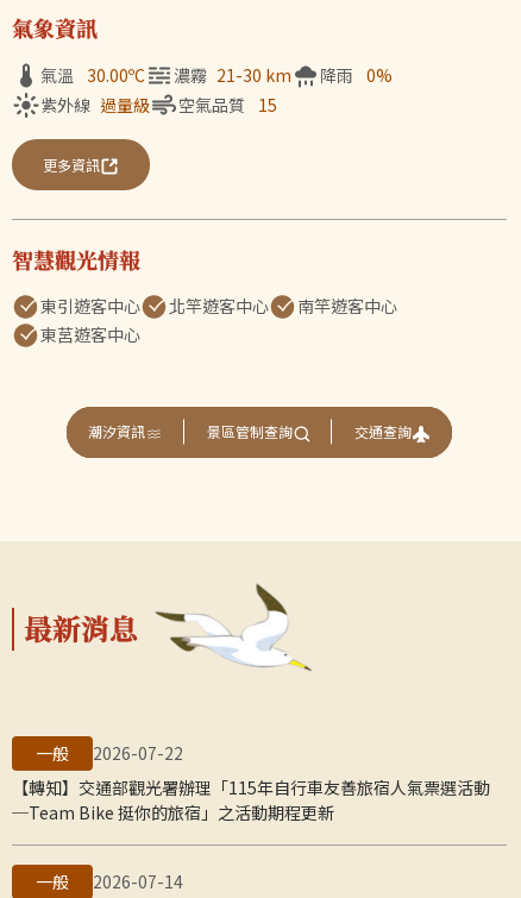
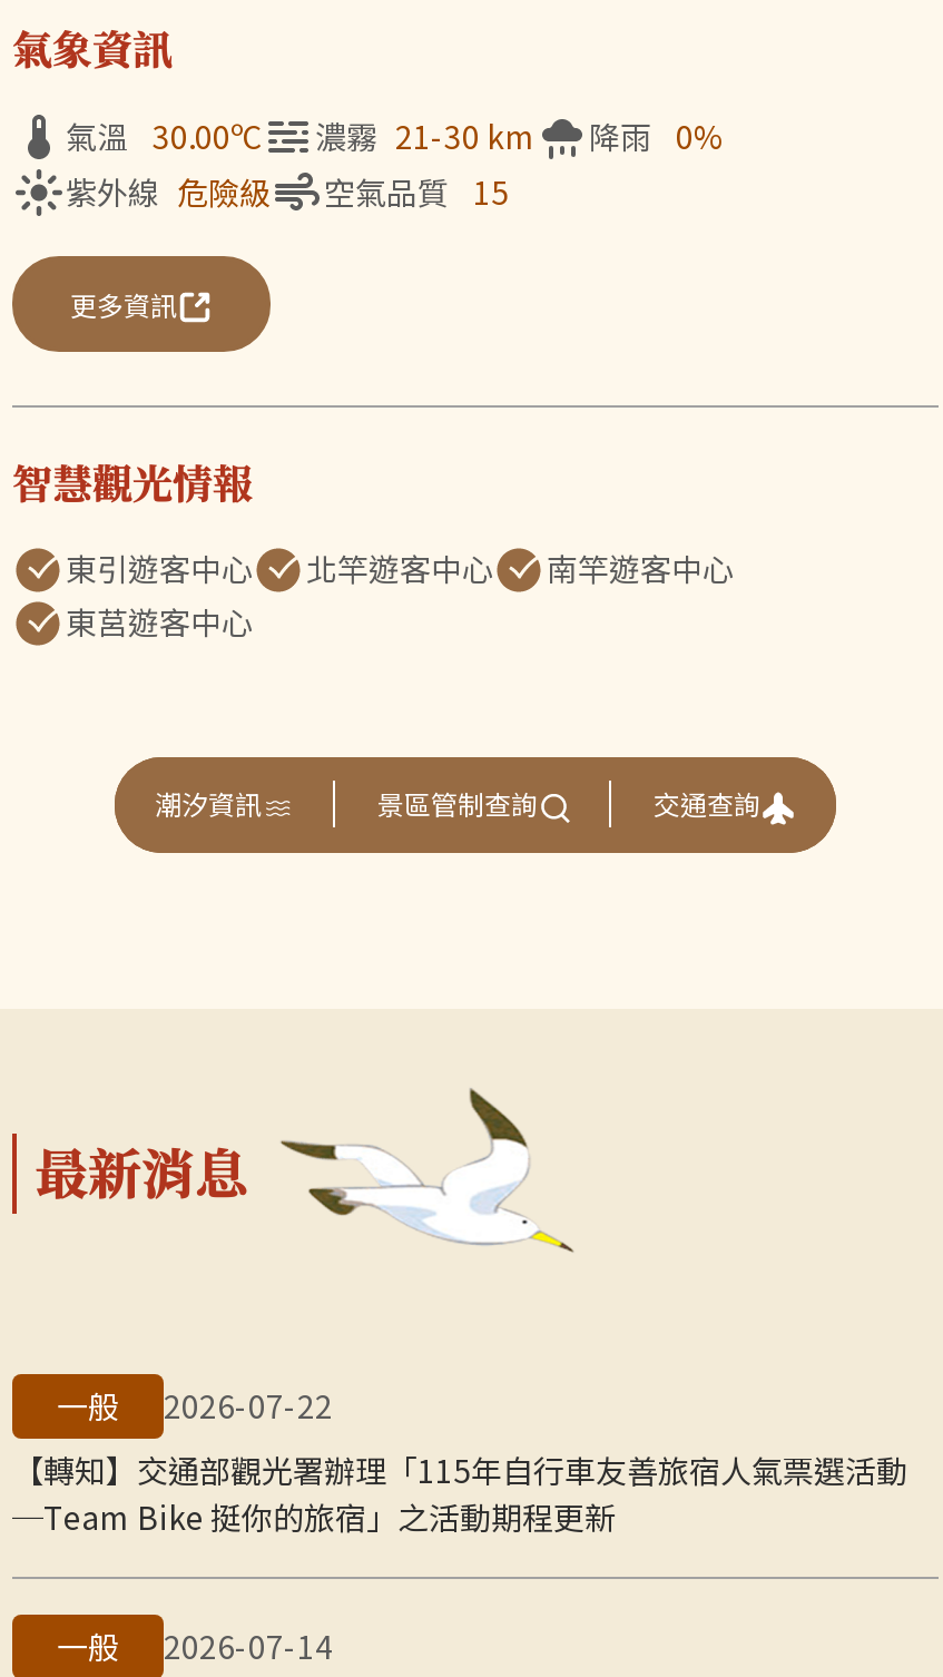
[40,93,150,117] 紫外線 過量級 -> [66,170,271,214] 紫外線 危險級

